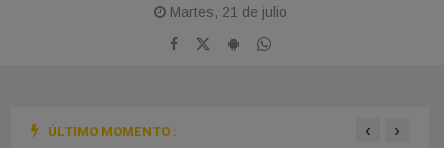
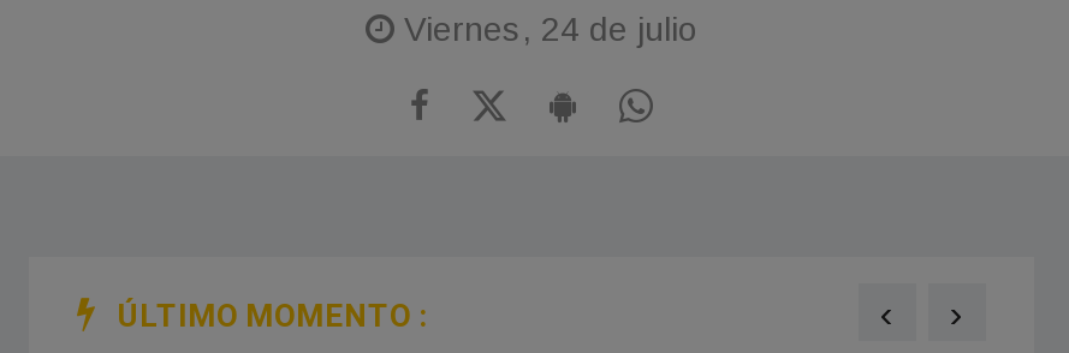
[165,4,286,20] Martes, 21 de julio -> [394,10,697,48] Viernes, 24 de julio

